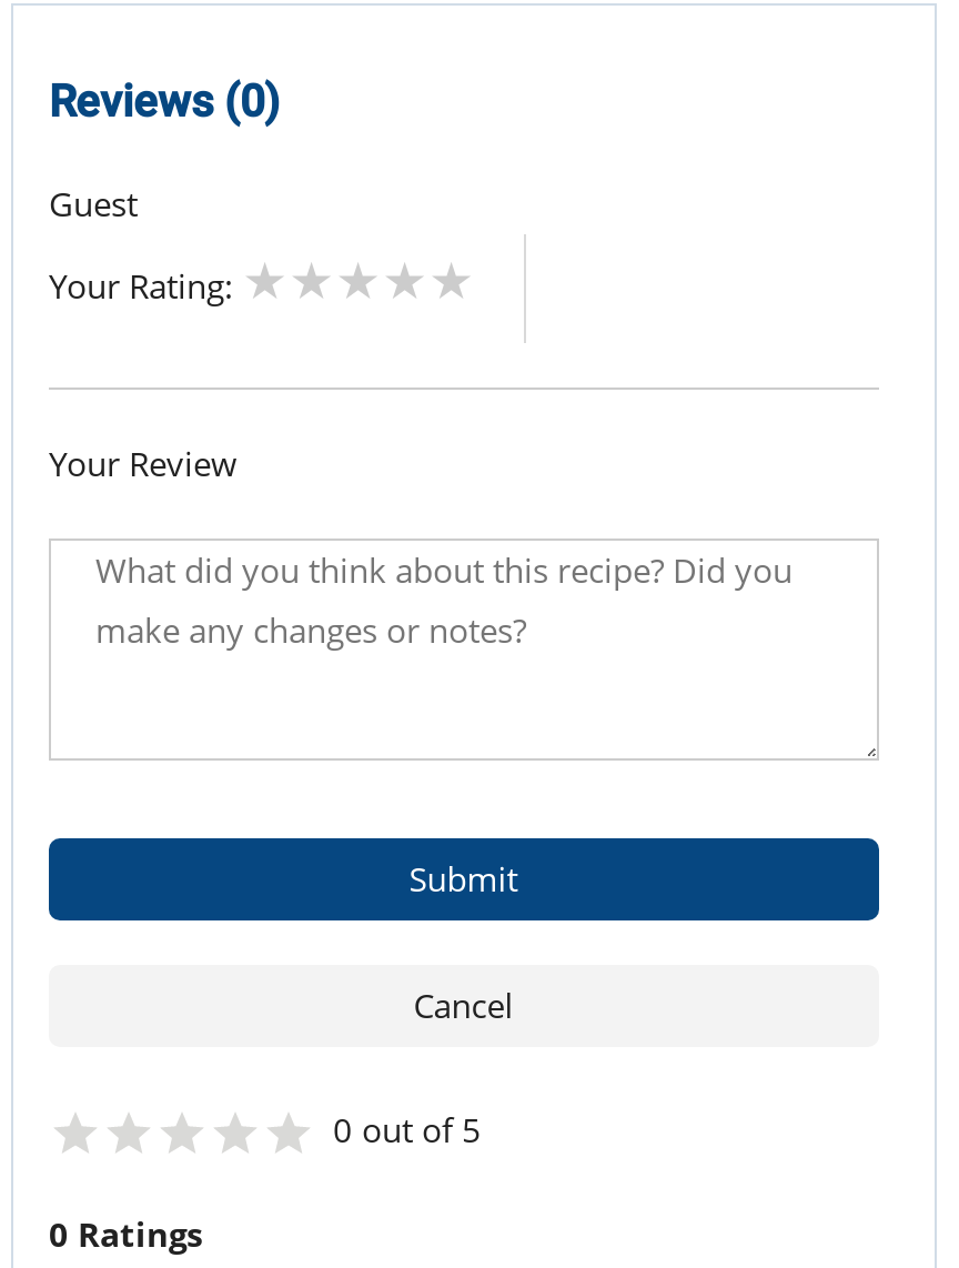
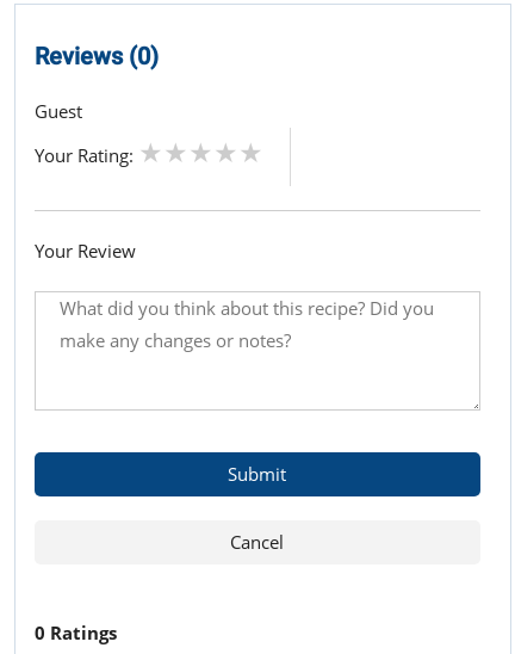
[333,1106,482,1150] 0 out of 5 -> none

